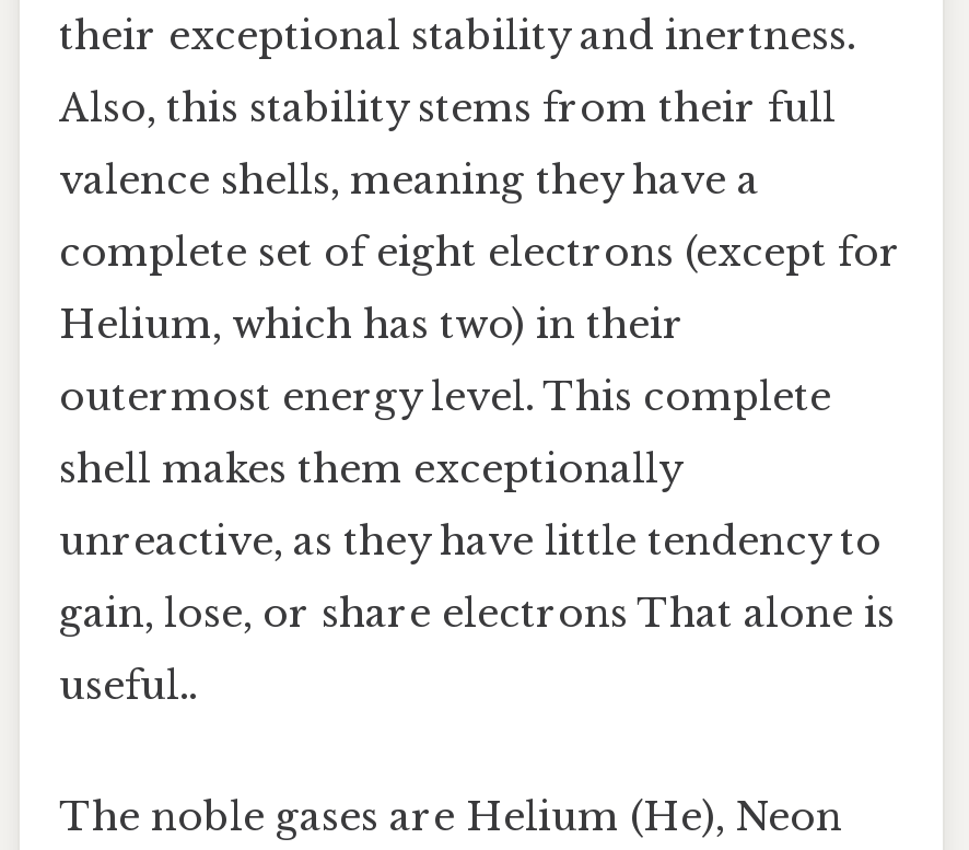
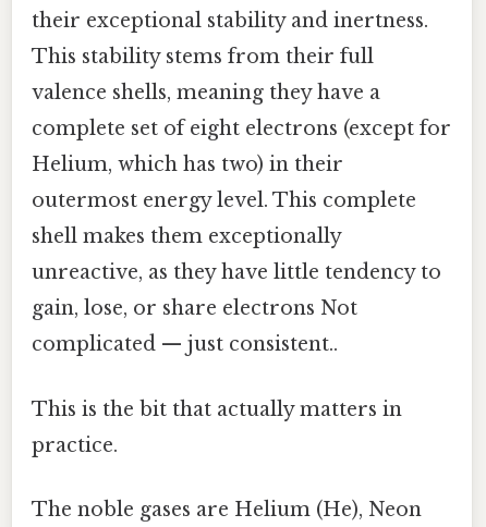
[59,85,836,133] Also, this stability stems from their full -> [32,45,374,69] This stability stems from their full
[59,590,895,711] gain, lose, or share electrons That alone is | useful.. -> [32,296,402,457] gain, lose, or share electrons Not | complicated — just consistent.. | This is the bit that actually matters in | practice.

